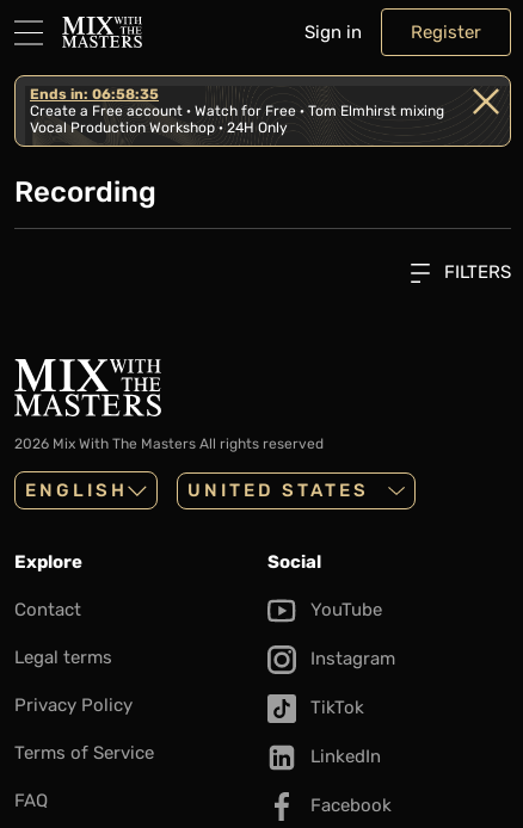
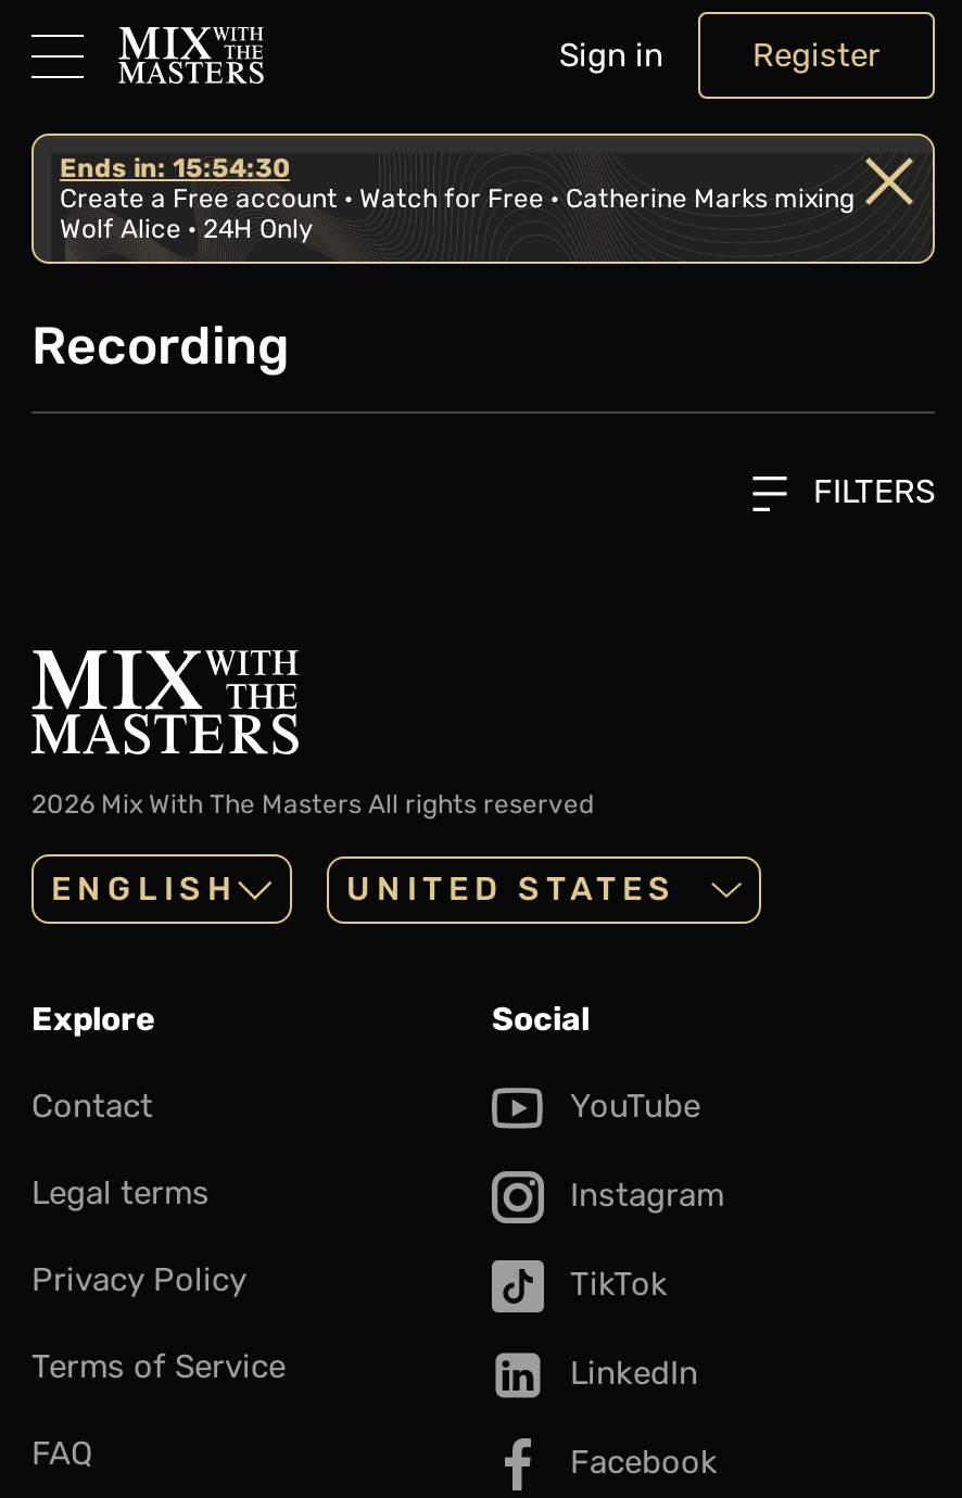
[30,86,444,136] Ends in: 06:58:35 | Create a Free account · Watch for Free · Tom Elmhirst mixing | Vocal Production Workshop · 24H Only -> [60,153,855,244] Ends in: 15:54:30 | Create a Free account · Watch for Free · Catherine Marks mixing | Wolf Alice · 24H Only

